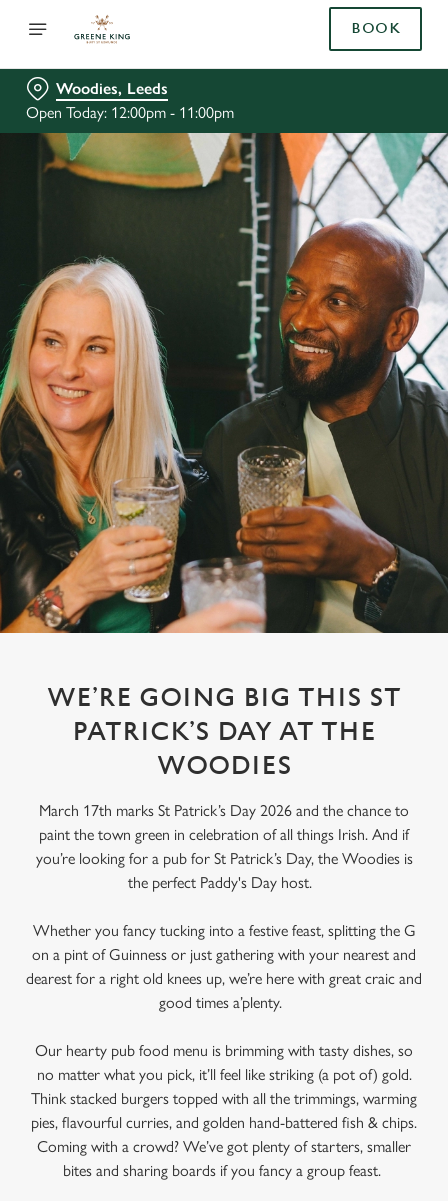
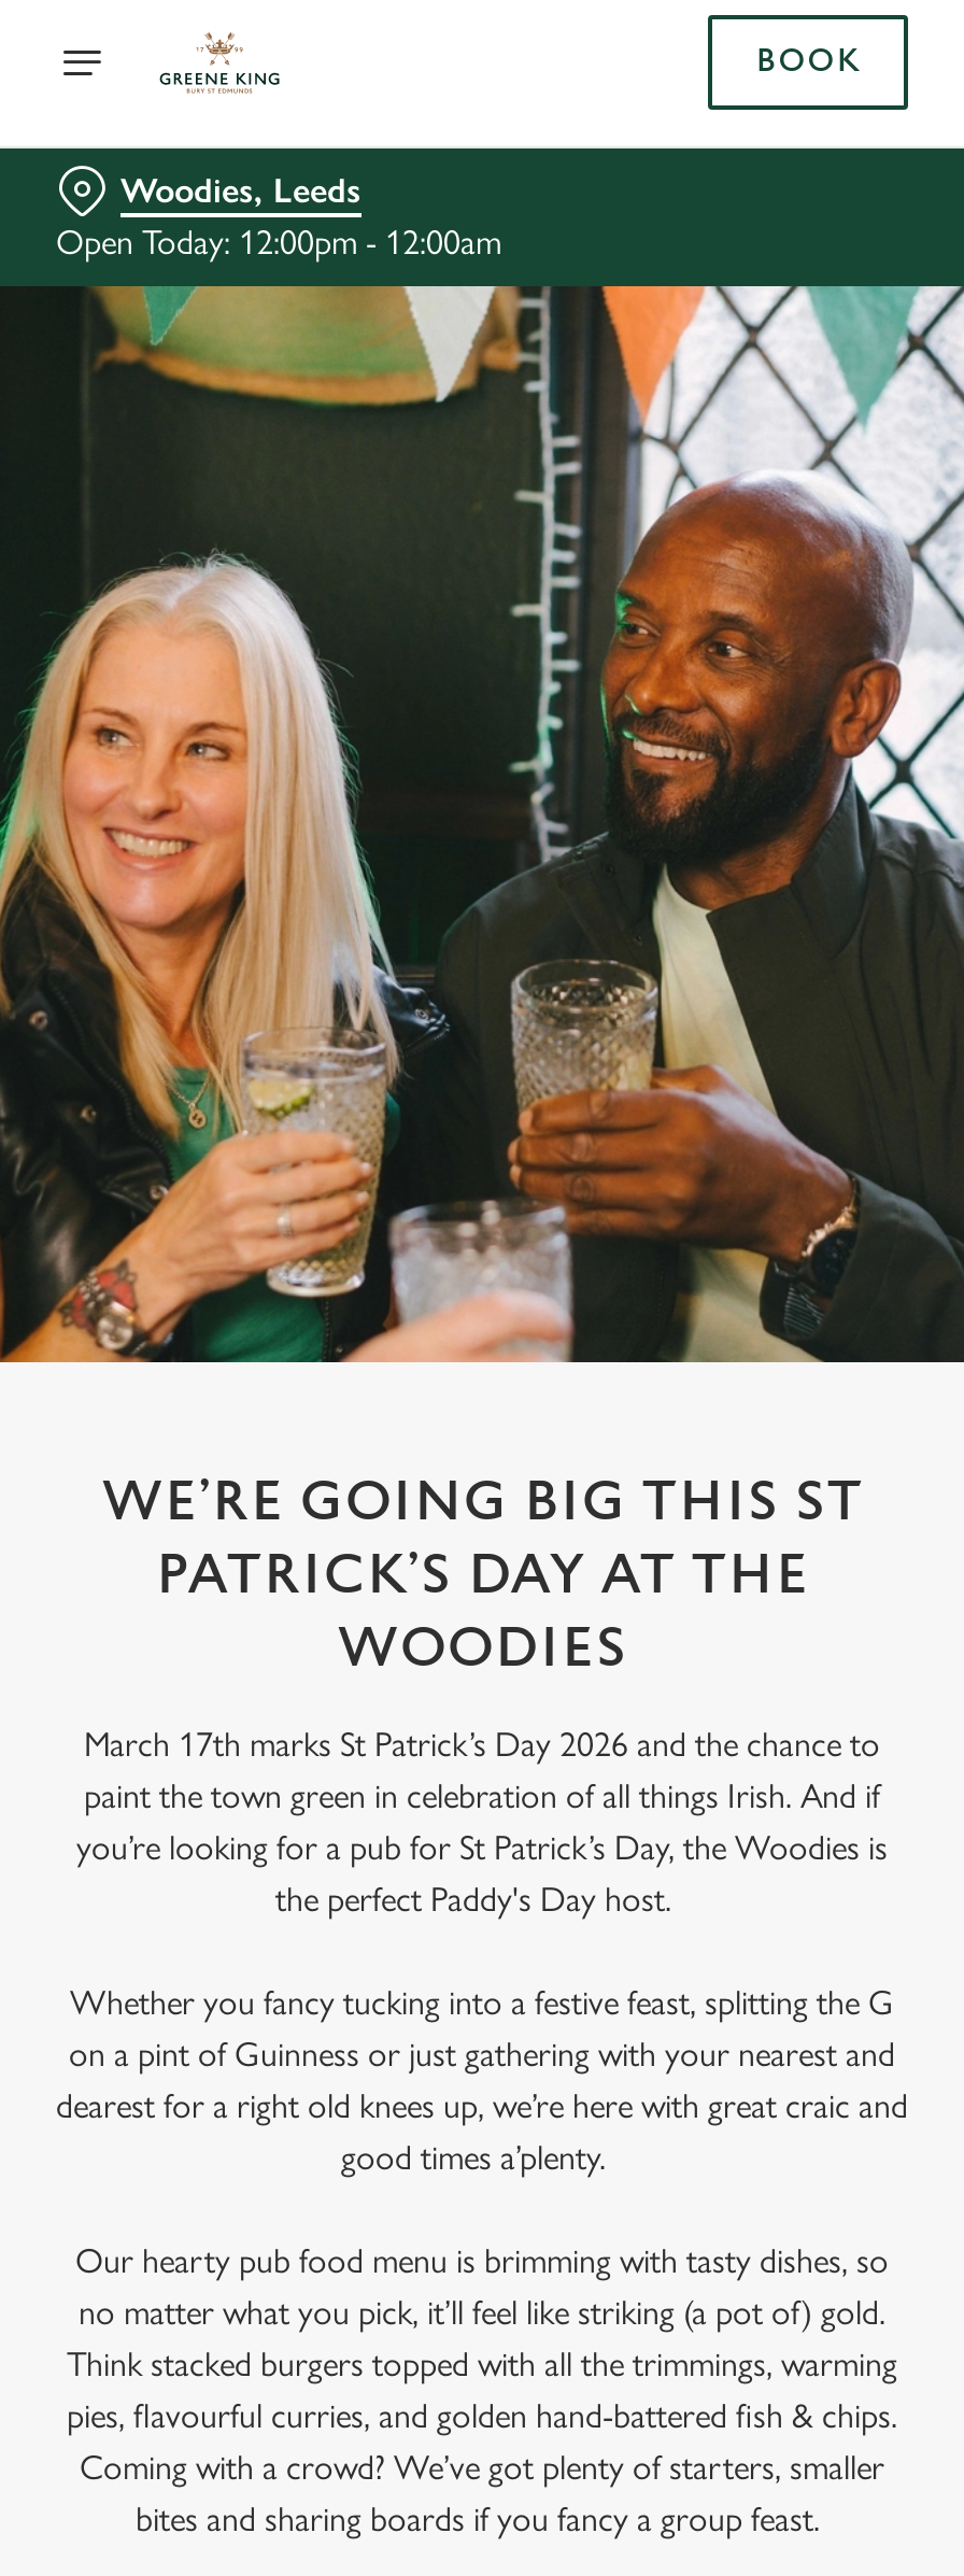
[26,103,234,122] Open Today: 12:00pm - 11:00pm -> [56,222,501,263] Open Today: 12:00pm - 12:00am

